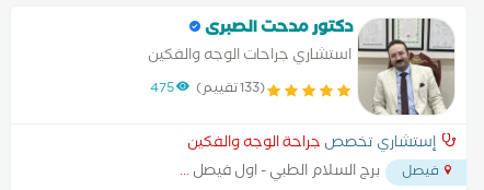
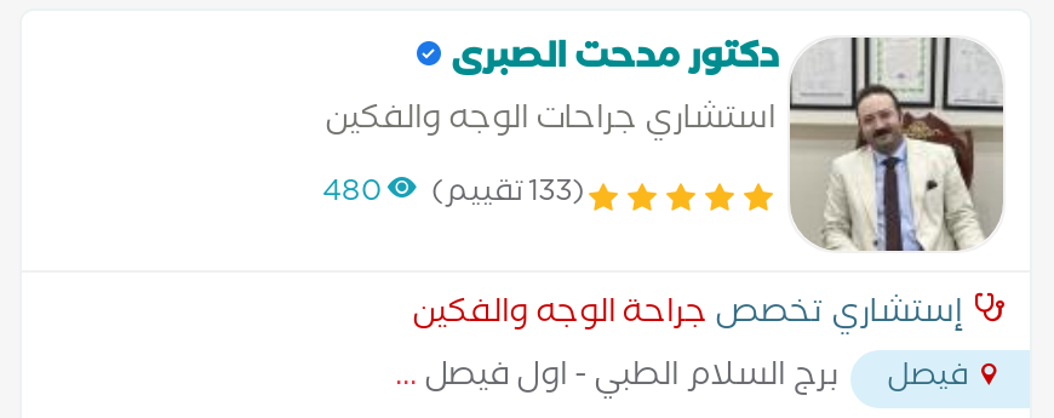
[150,78,174,103] 475 -> [322,168,383,224] 480

